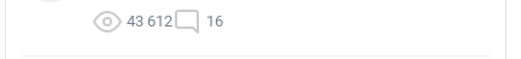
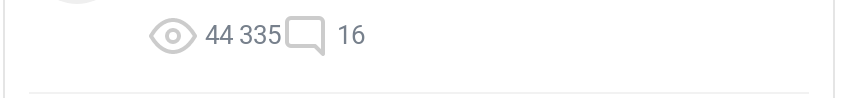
[127,12,223,30] 43 612 16 -> [205,20,365,50] 44 335 16

